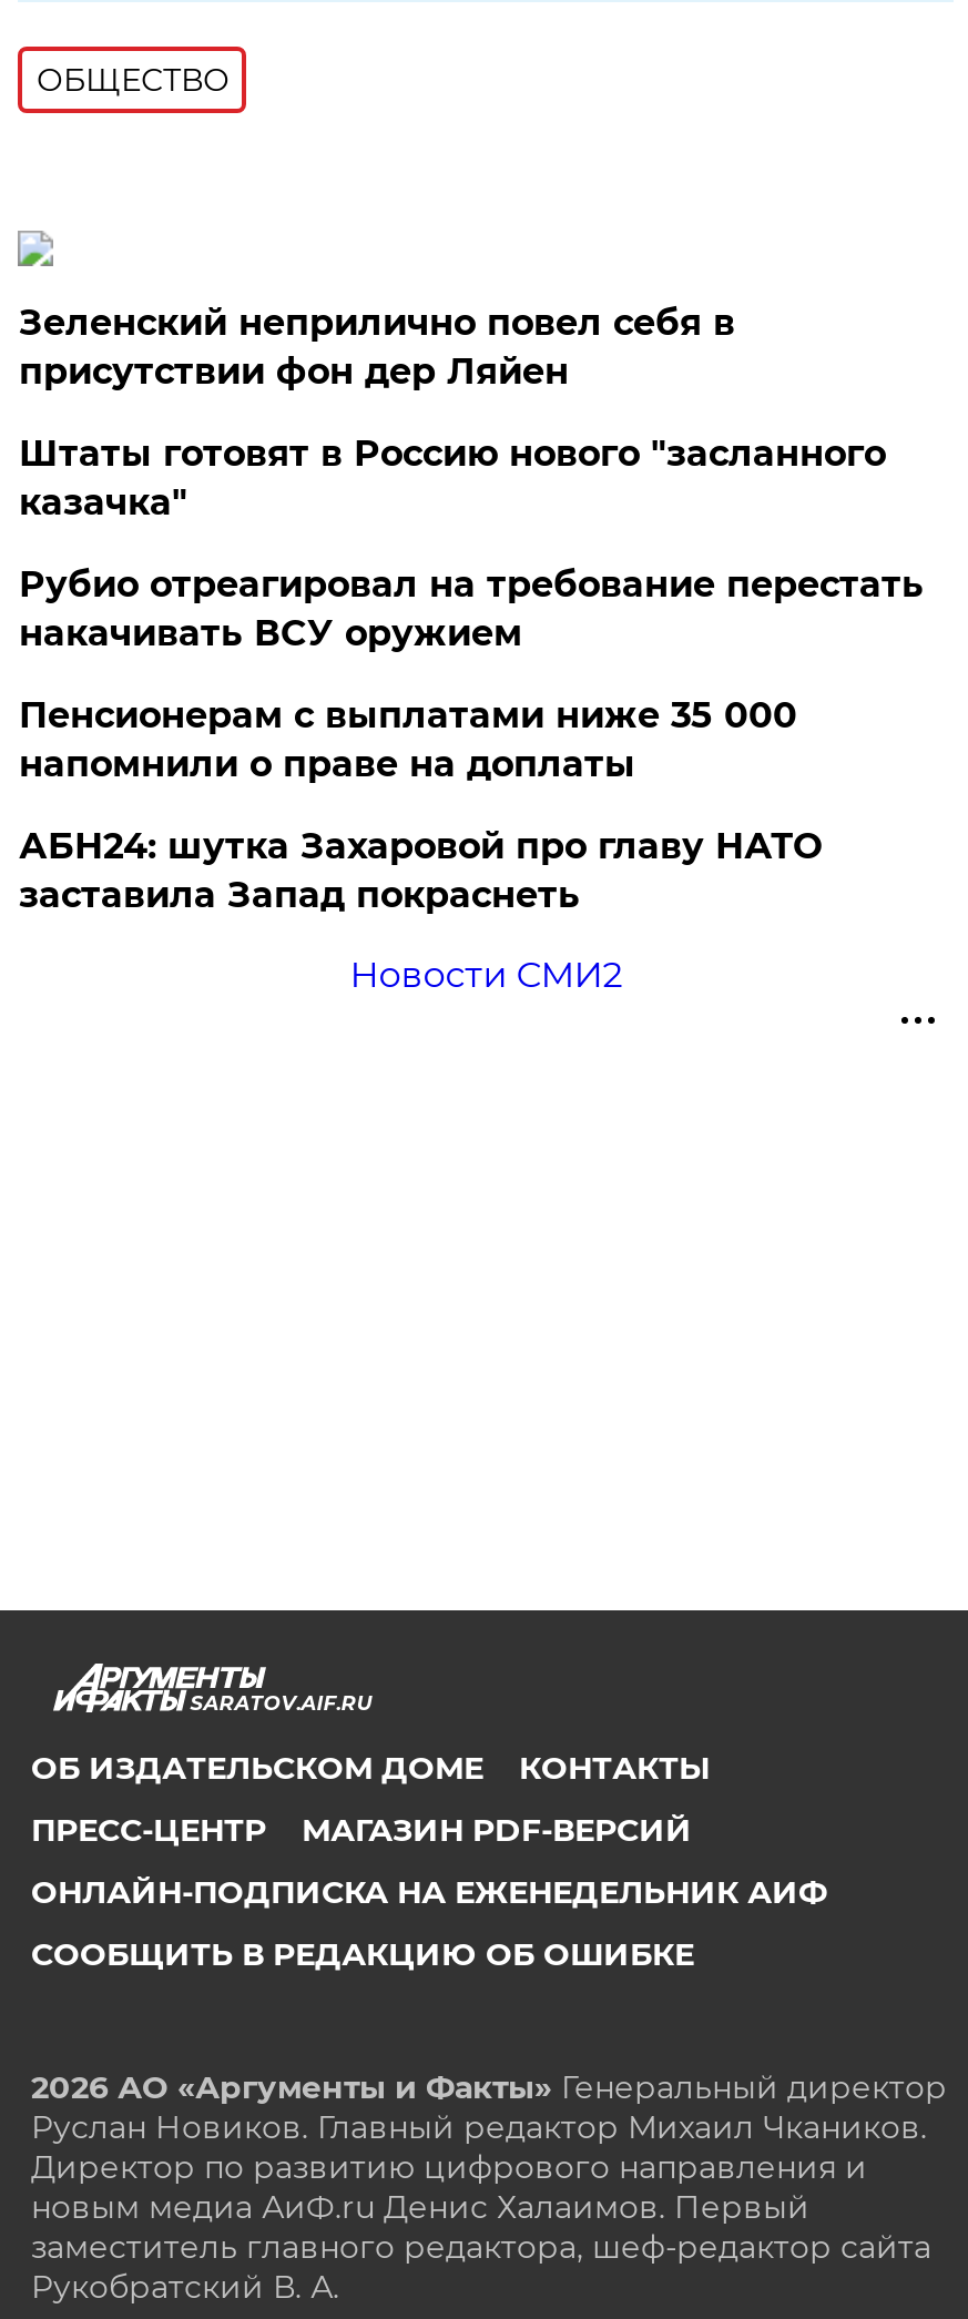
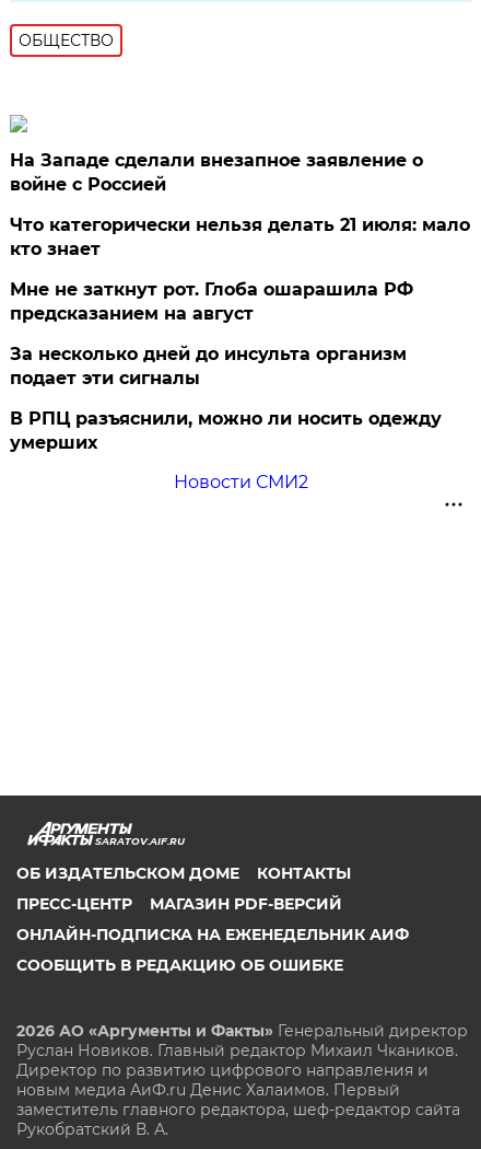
[19,302,735,393] Зеленский неприлично повел cебя в | присутствии фон дер Ляйен -> [10,150,423,195] На Западе сделали внезапное заявление о | войне с Россией
[19,433,886,524] Штаты готовят в Россию нового "засланного | казачка" -> [10,215,471,260] Что категорически нельзя делать 21 июля: мало | кто знает
[19,564,923,655] Рубио отреагировал на требование перестать | накачивать ВСУ оружием -> [10,279,414,324] Мне не заткнут рот. Глоба ошарашила РФ | предсказанием на август
[19,695,797,786] Пенсионерам с выплатами ниже 35 000 | напомнили о праве на доплаты -> [10,344,407,389] За несколько дней до инсульта организм | подает эти сигналы
[19,826,821,917] АБН24: шутка Захаровой про главу НАТО | заставила Запад покраснеть -> [10,408,442,453] В РПЦ разъяснили, можно ли носить одежду | умерших

